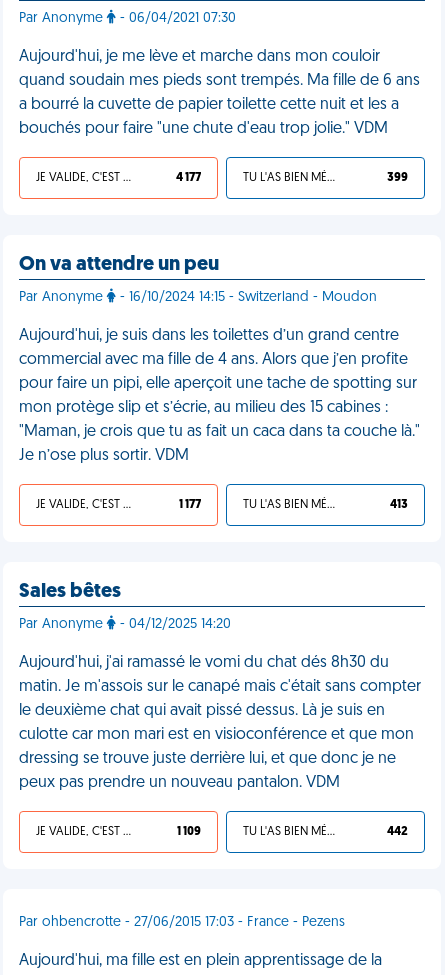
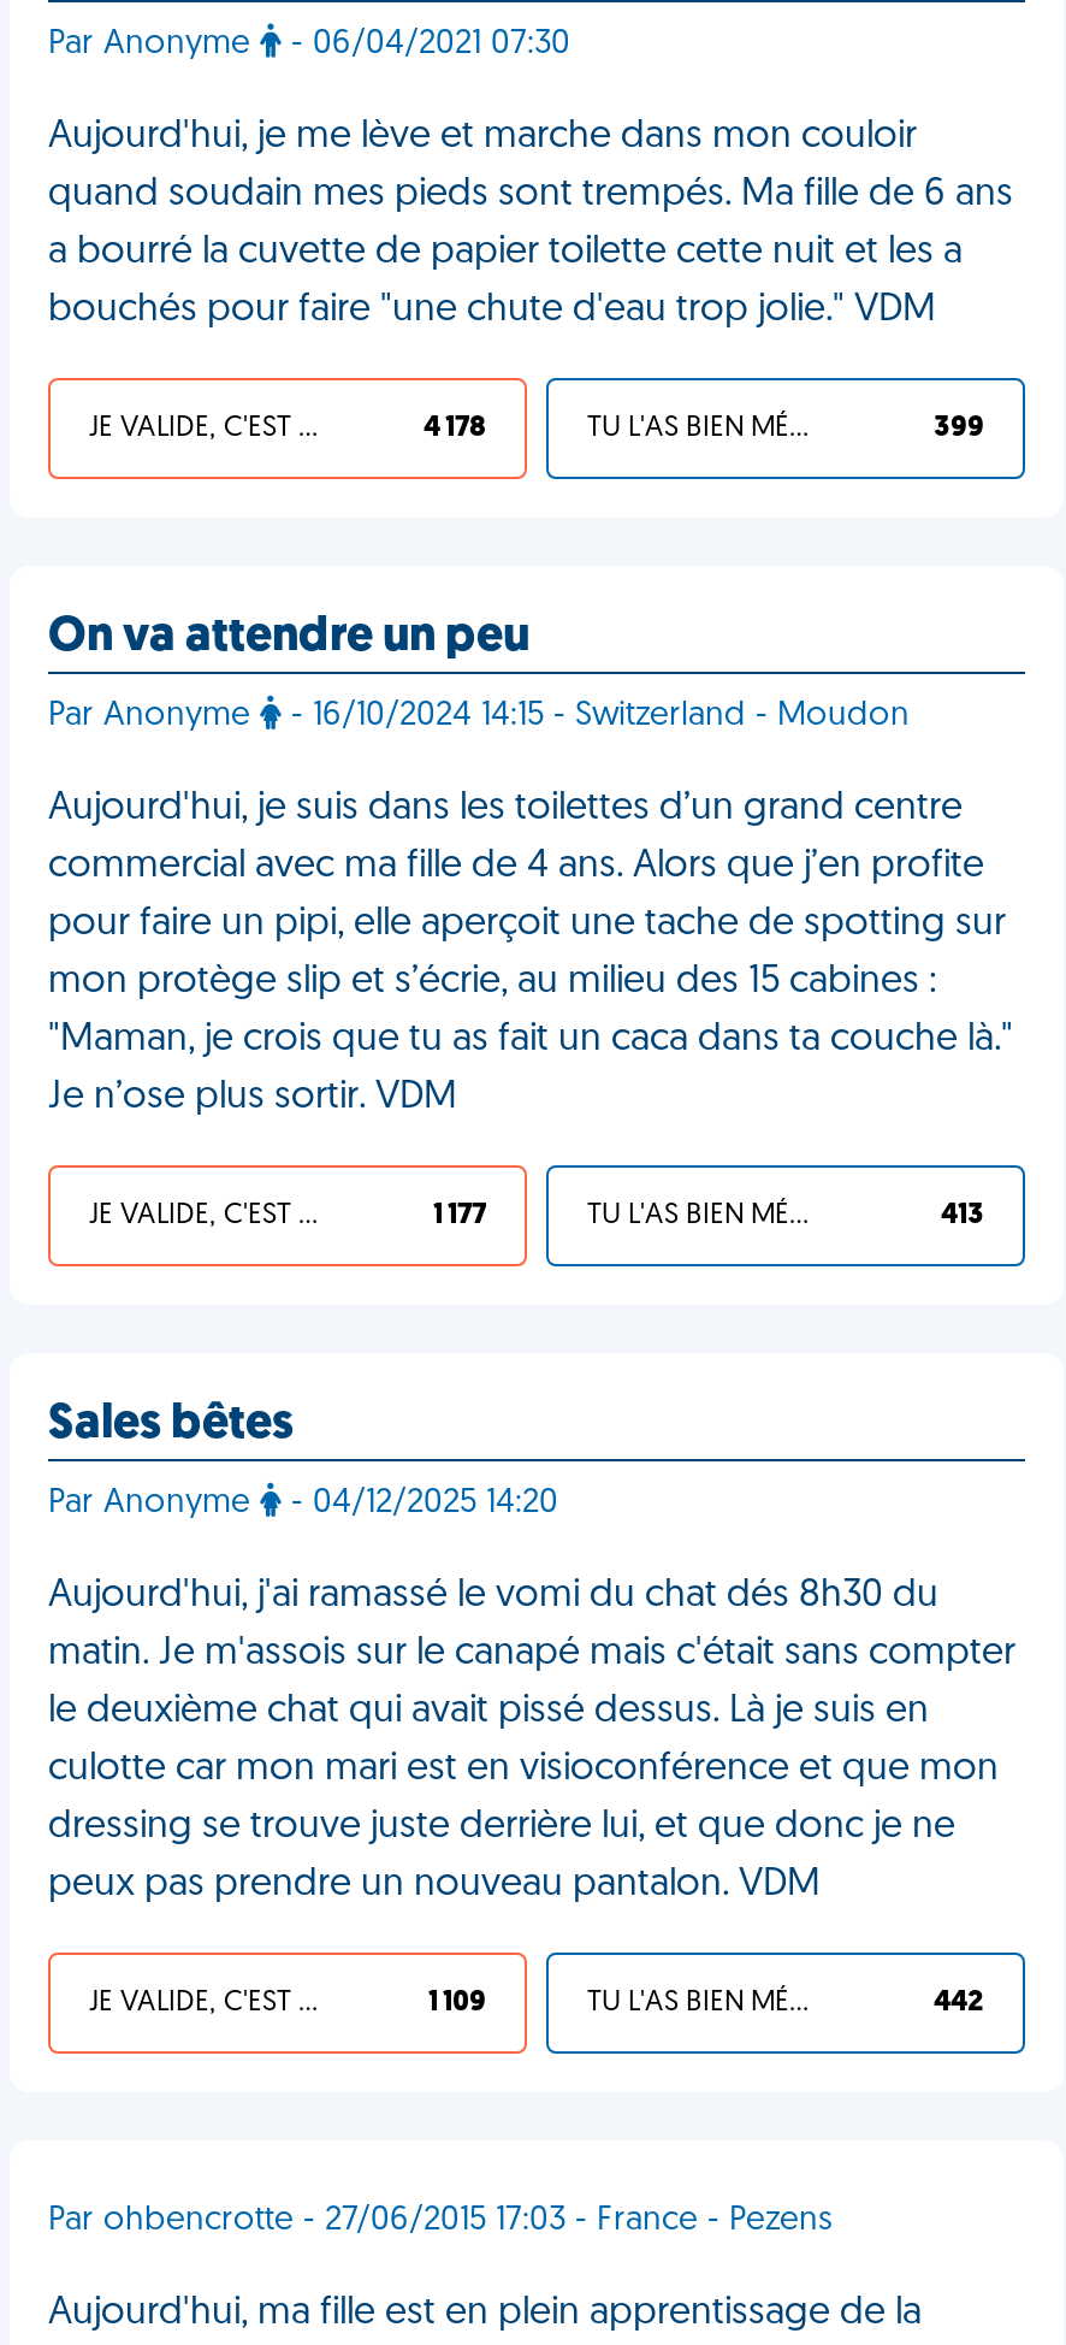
[176,172,201,184] 4 177 -> [424,414,486,443] 4 178

